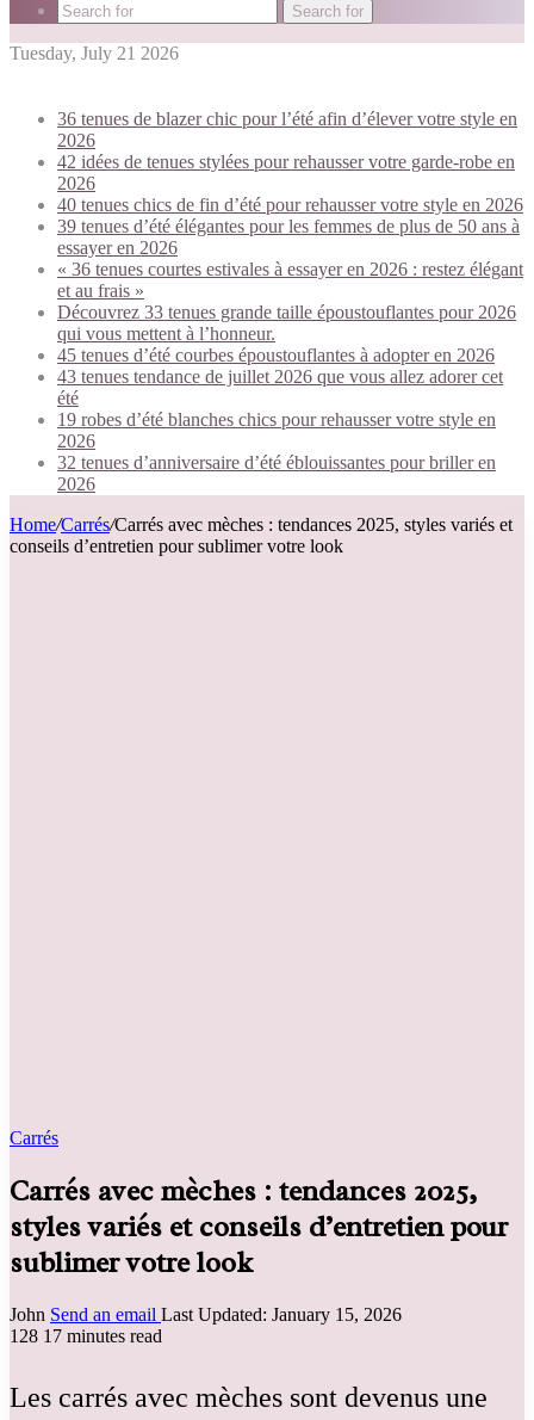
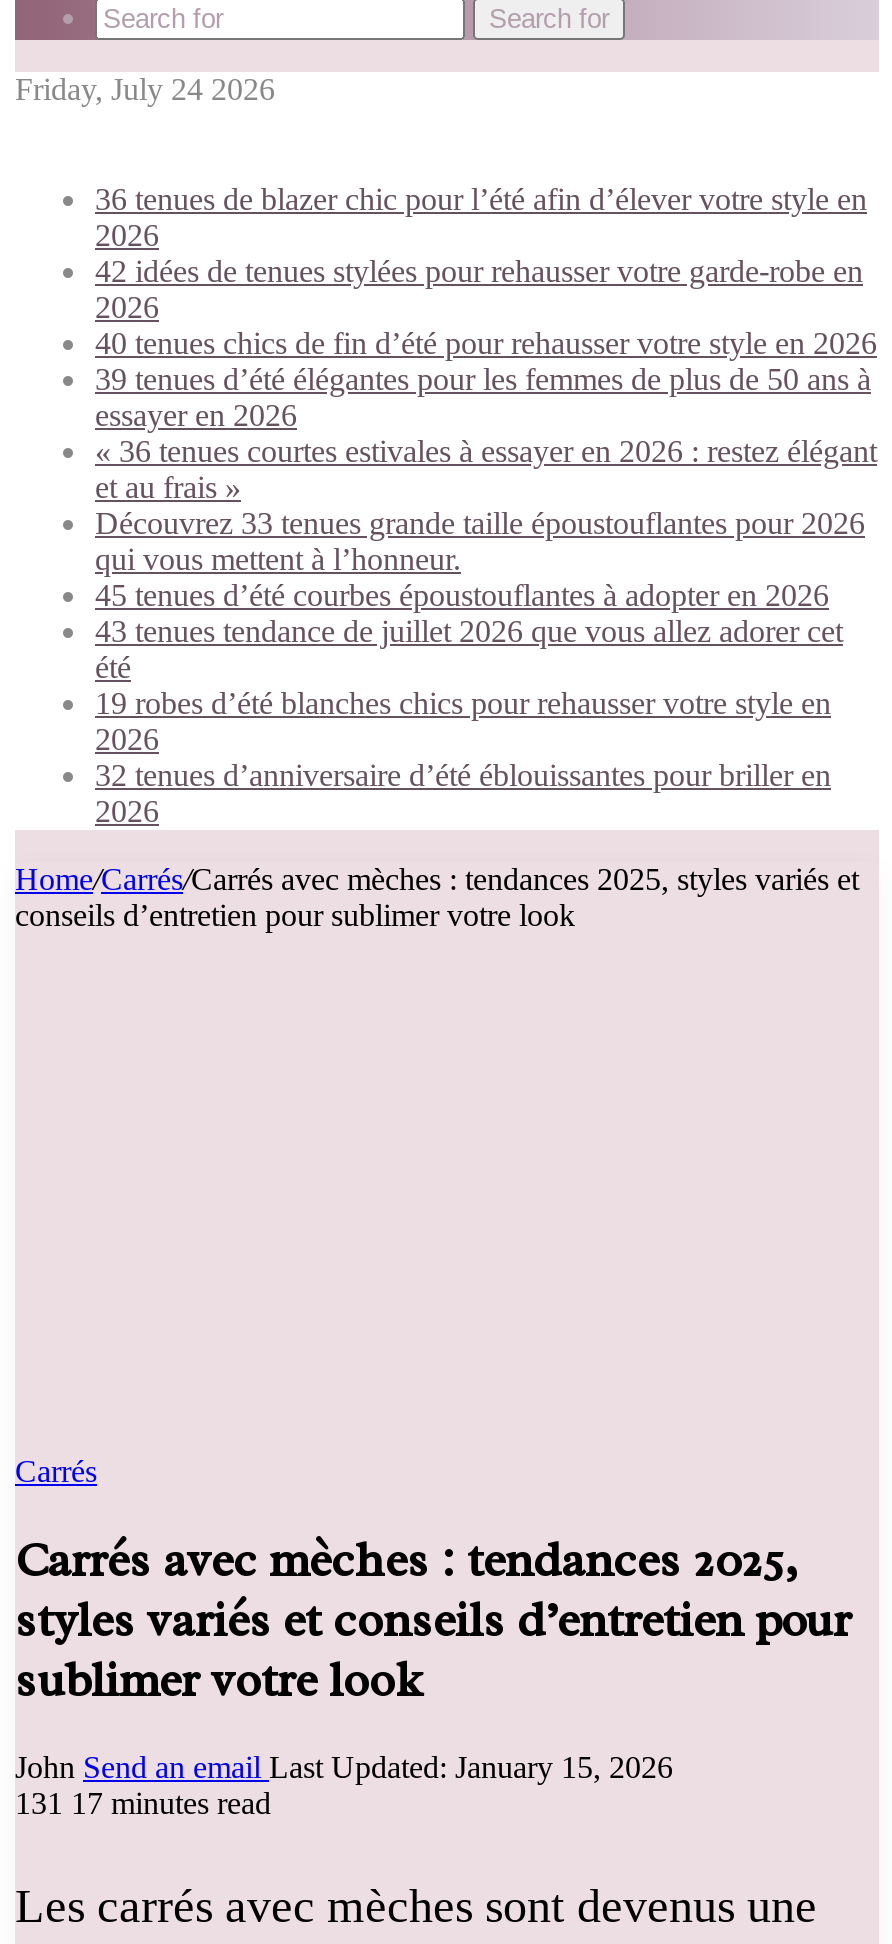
[10,43,179,63] Tuesday, July 21 2026 -> [15,72,275,106] Friday, July 24 2026
[10,1325,162,1346] 128 17 minutes read -> [15,1786,271,1820] 131 17 minutes read

